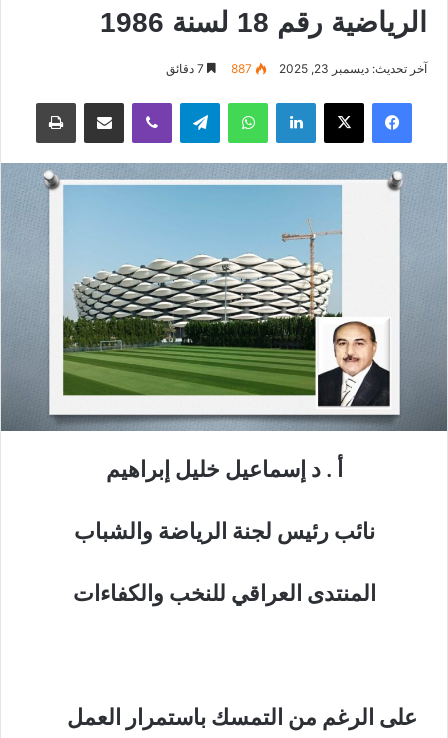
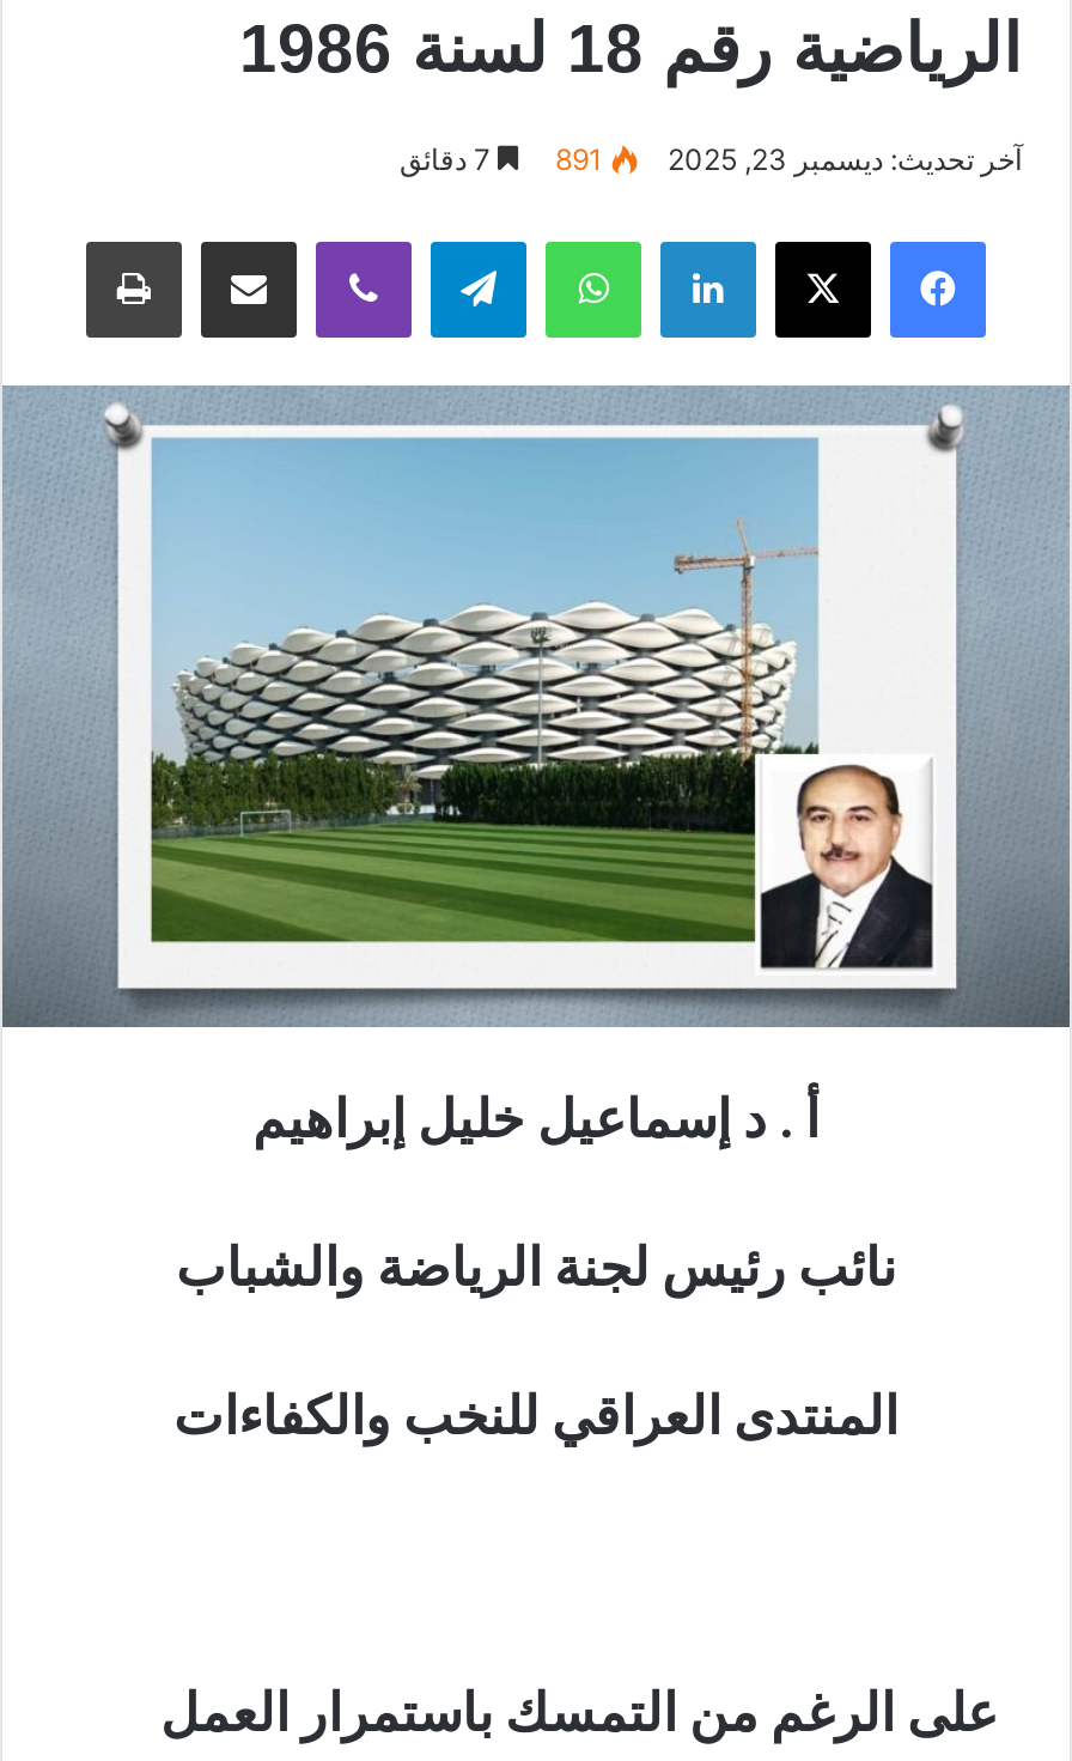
[231,61,252,76] 887 -> [555,140,603,176] 891

